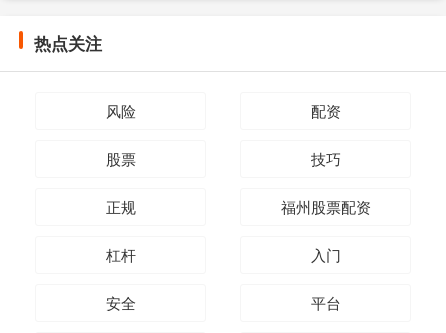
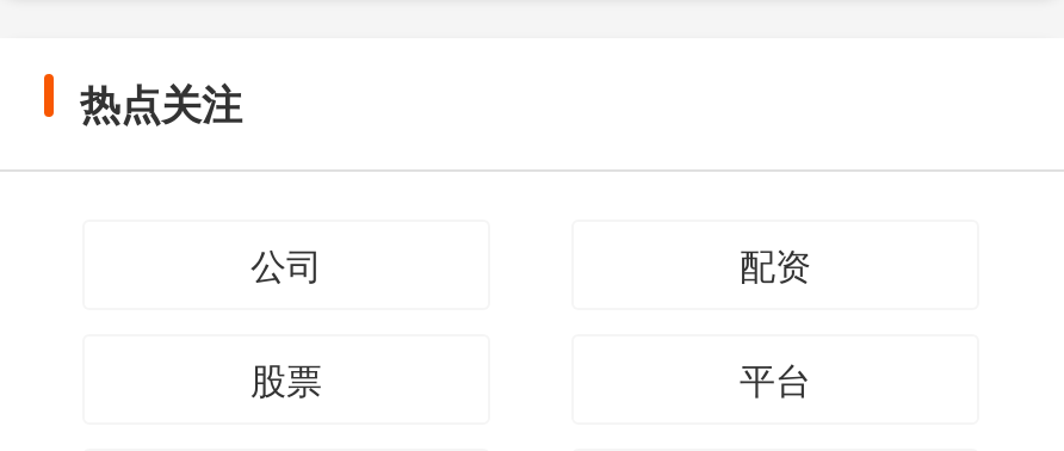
[105,100,135,121] 风险 -> [250,239,322,289] 公司
[105,148,370,313] 技巧 | 正规 | 福州股票配资 | 杠杆 | 入门 | 安全 -> none

